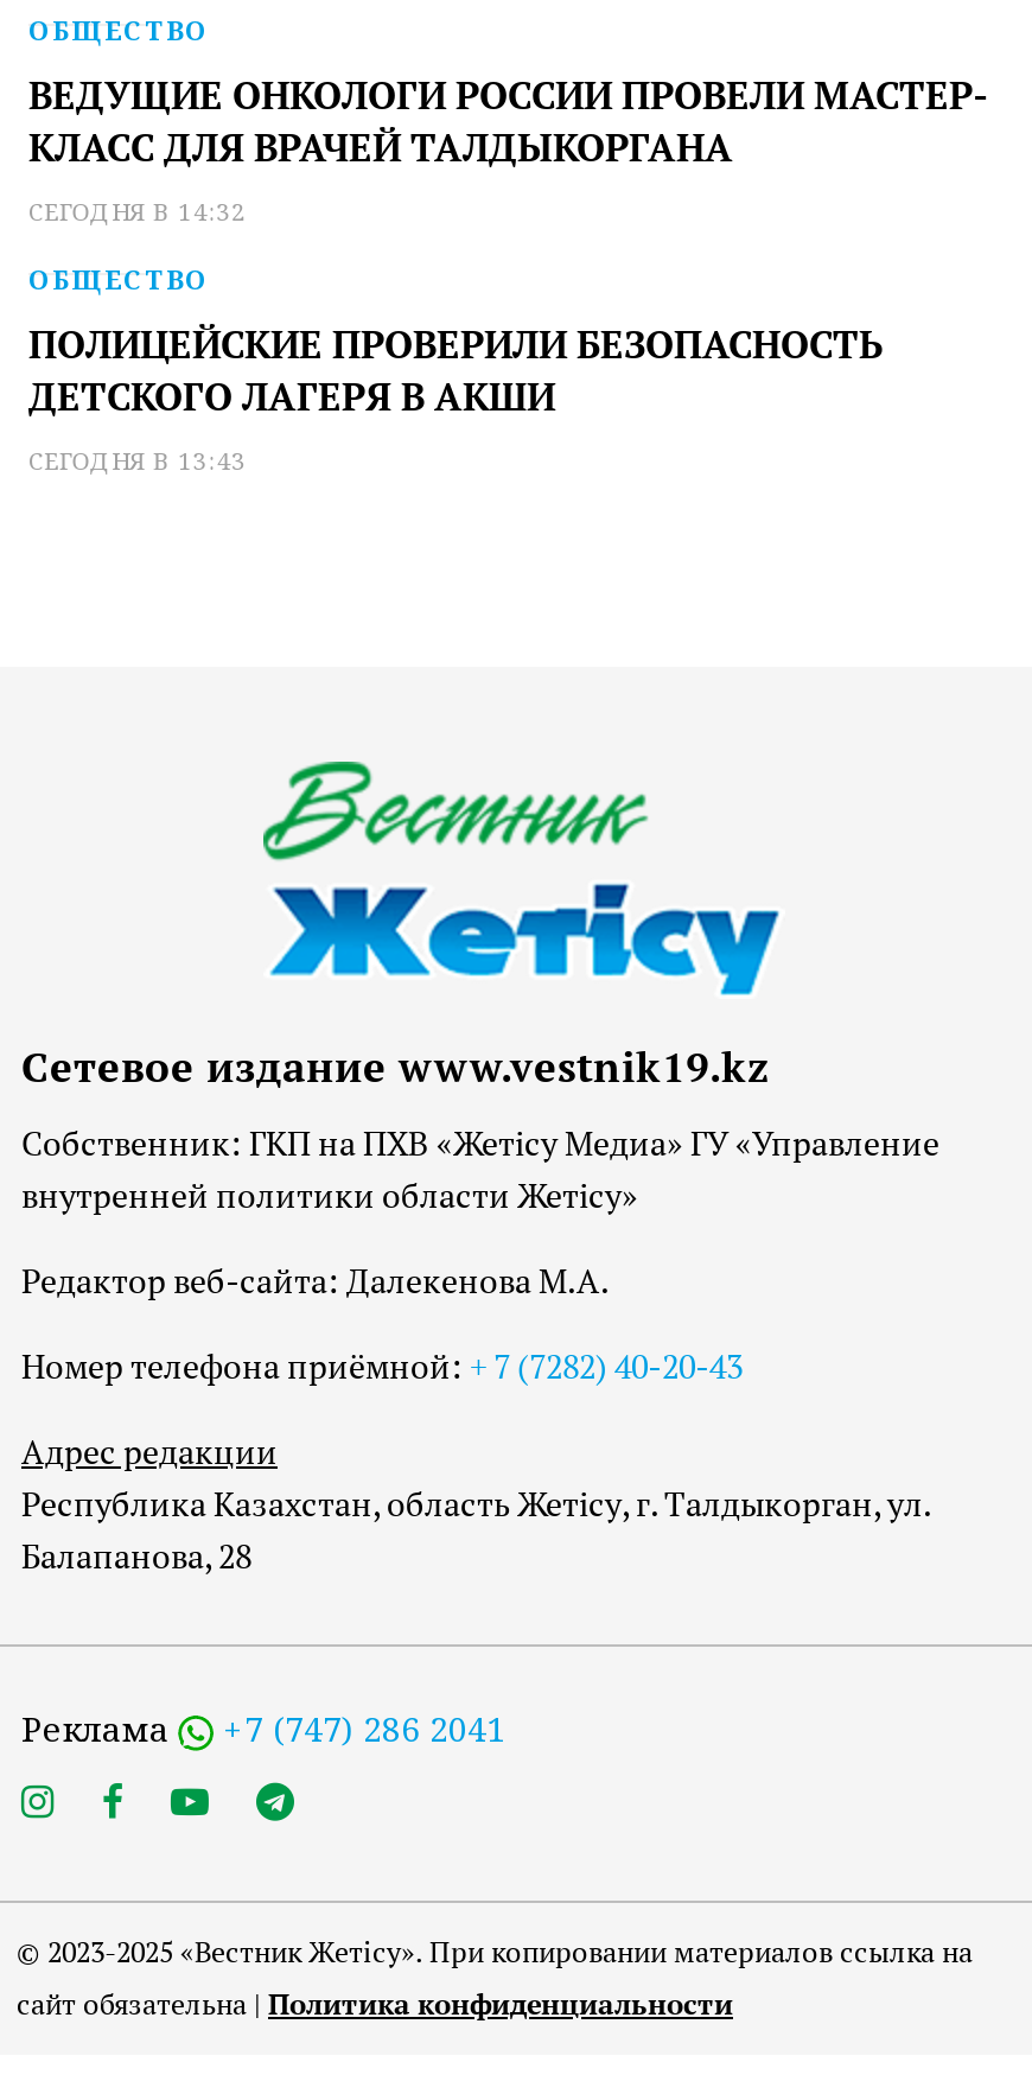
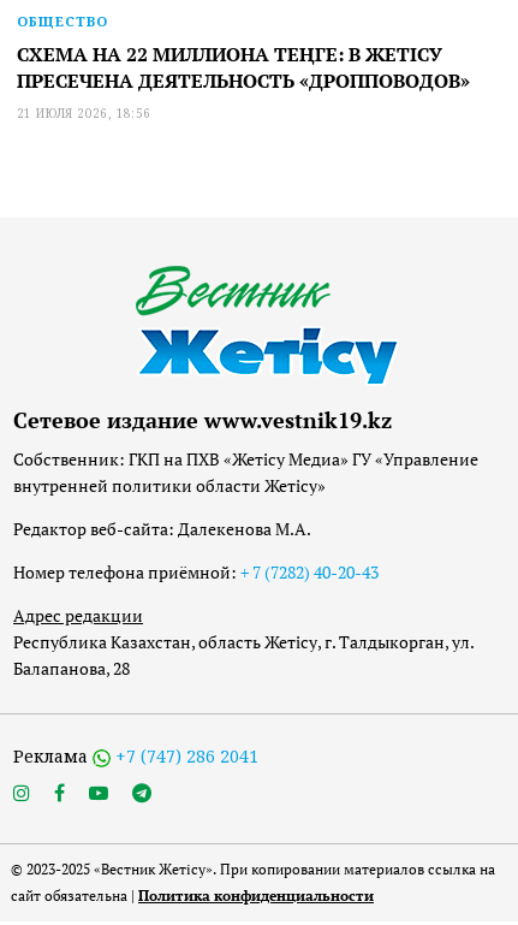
[28,68,989,476] ВЕДУЩИЕ ОНКОЛОГИ РОССИИ ПРОВЕЛИ МАСТЕР- | КЛАСС ДЛЯ ВРАЧЕЙ ТАЛДЫКОРГАНА | СЕГОДНЯ В 14:32 | ОБЩЕСТВО | ПОЛИЦЕЙСКИЕ ПРОВЕРИЛИ БЕЗОПАСНОСТЬ | ДЕТСКОГО ЛАГЕРЯ В АКШИ | СЕГОДНЯ В 13:43 -> [17,41,470,121] СХЕМА НА 22 МИЛЛИОНА ТЕҢГЕ: В ЖЕТІСУ | ПРЕСЕЧЕНА ДЕЯТЕЛЬНОСТЬ «ДРОППОВОДОВ» | 21 ИЮЛЯ 2026, 18:56

